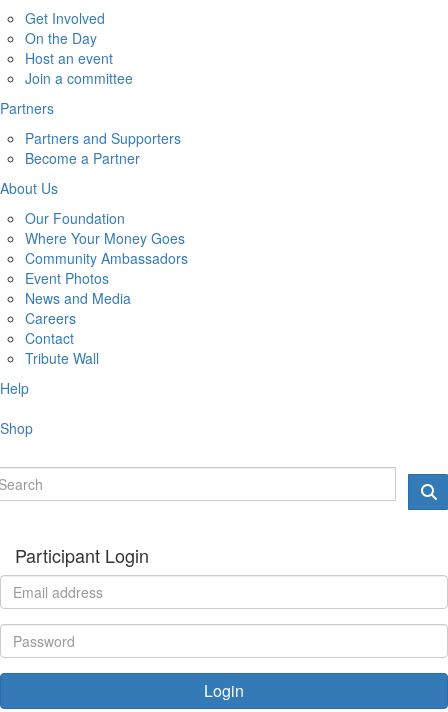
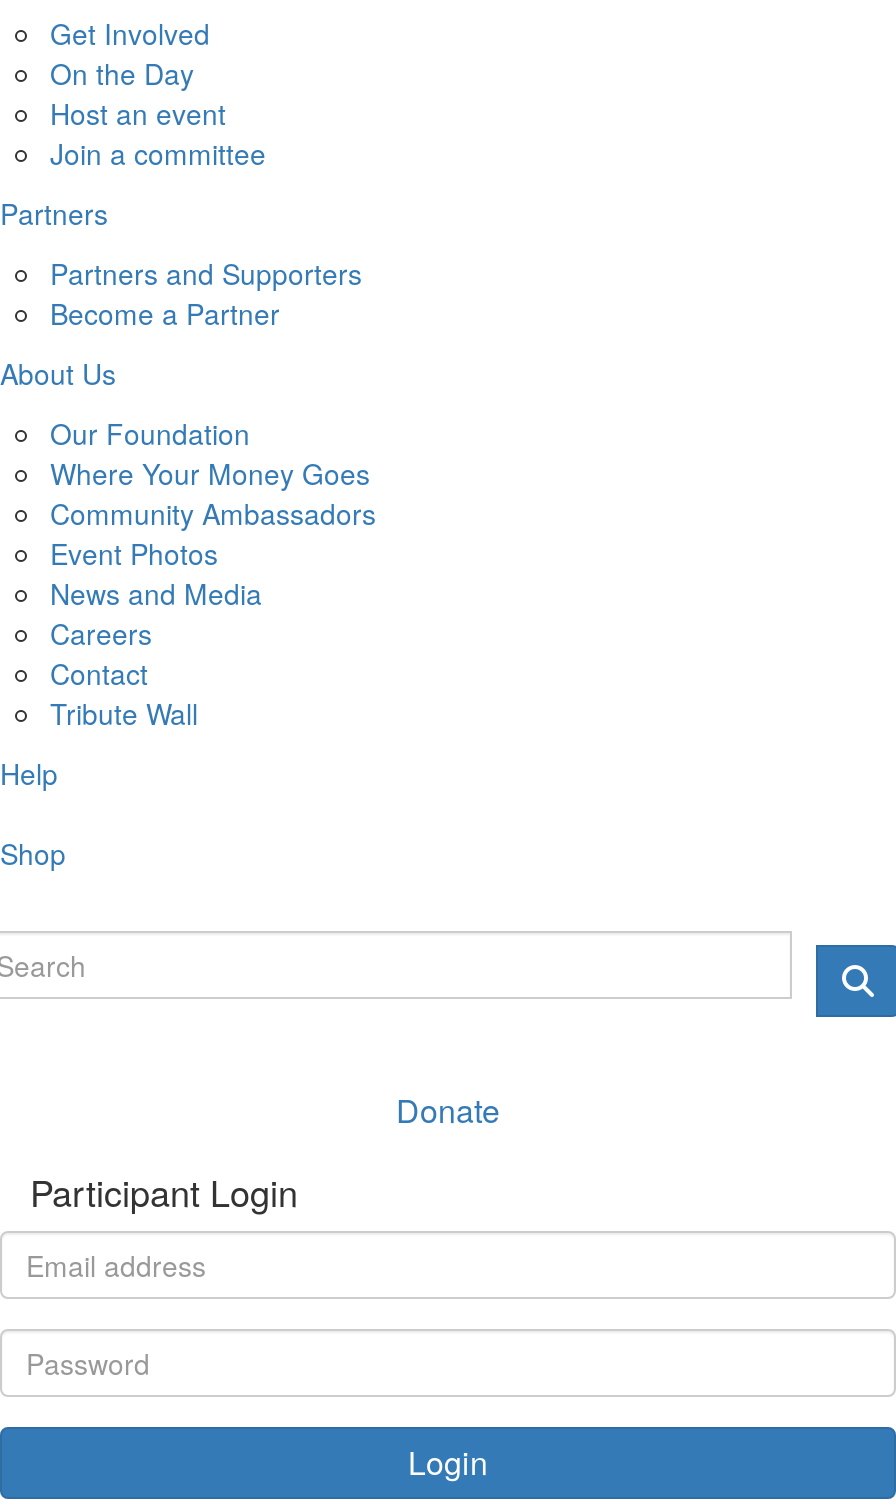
none -> [396,1086,500,1132] Donate

